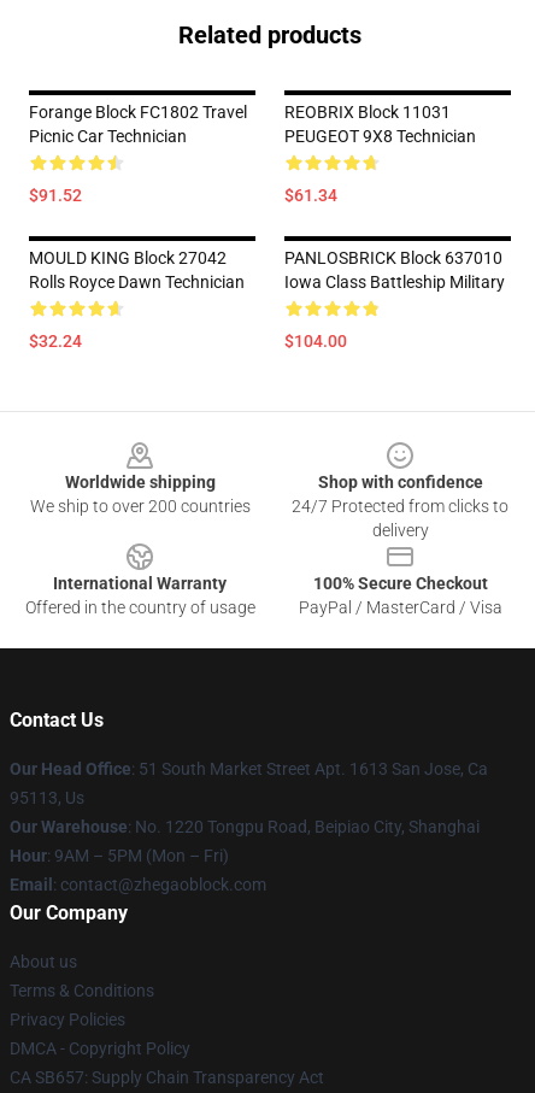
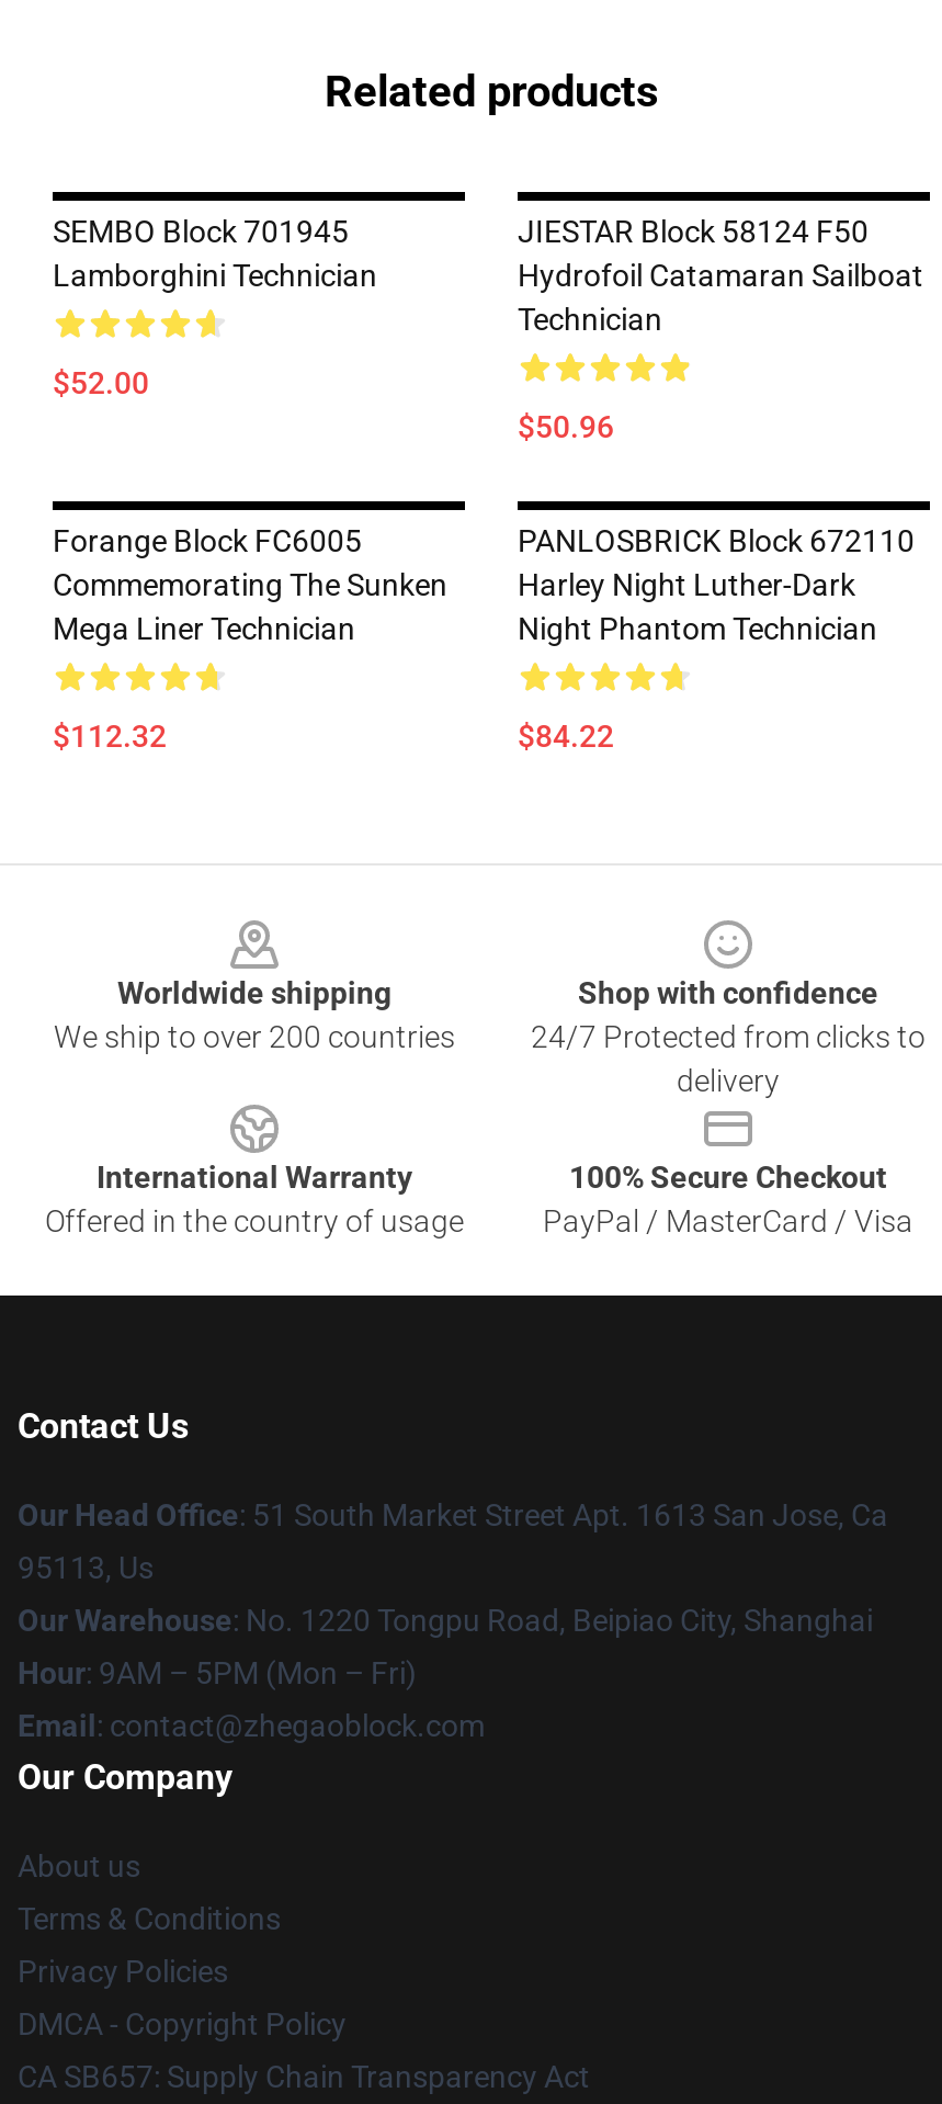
[29,102,247,146] Forange Block FC1802 Travel | Picnic Car Technician -> [53,214,377,293] SEMBO Block 701945 | Lamborghini Technician
[284,102,476,146] REOBRIX Block 11031 | PEUGEOT 9X8 Technician -> [518,214,923,337] JIESTAR Block 58124 F50 | Hydrofoil Catamaran Sailboat | Technician
[29,186,82,205] $91.52 -> [53,365,149,400] $52.00
[284,186,337,205] $61.34 -> [518,409,614,444] $50.96
[29,248,245,292] MOULD KING Block 27042 | Rolls Royce Dawn Technician -> [53,523,447,646] Forange Block FC6005 | Commemorating The Sunken | Mega Liner Technician
[284,248,505,292] PANLOSBRICK Block 637010 | Iowa Class Battleship Military -> [518,523,915,646] PANLOSBRICK Block 672110 | Harley Night Luther-Dark | Night Phantom Technician
[29,331,82,351] $32.24 -> [53,719,167,754] $112.32
[284,331,347,351] $104.00 -> [518,719,614,754] $84.22

